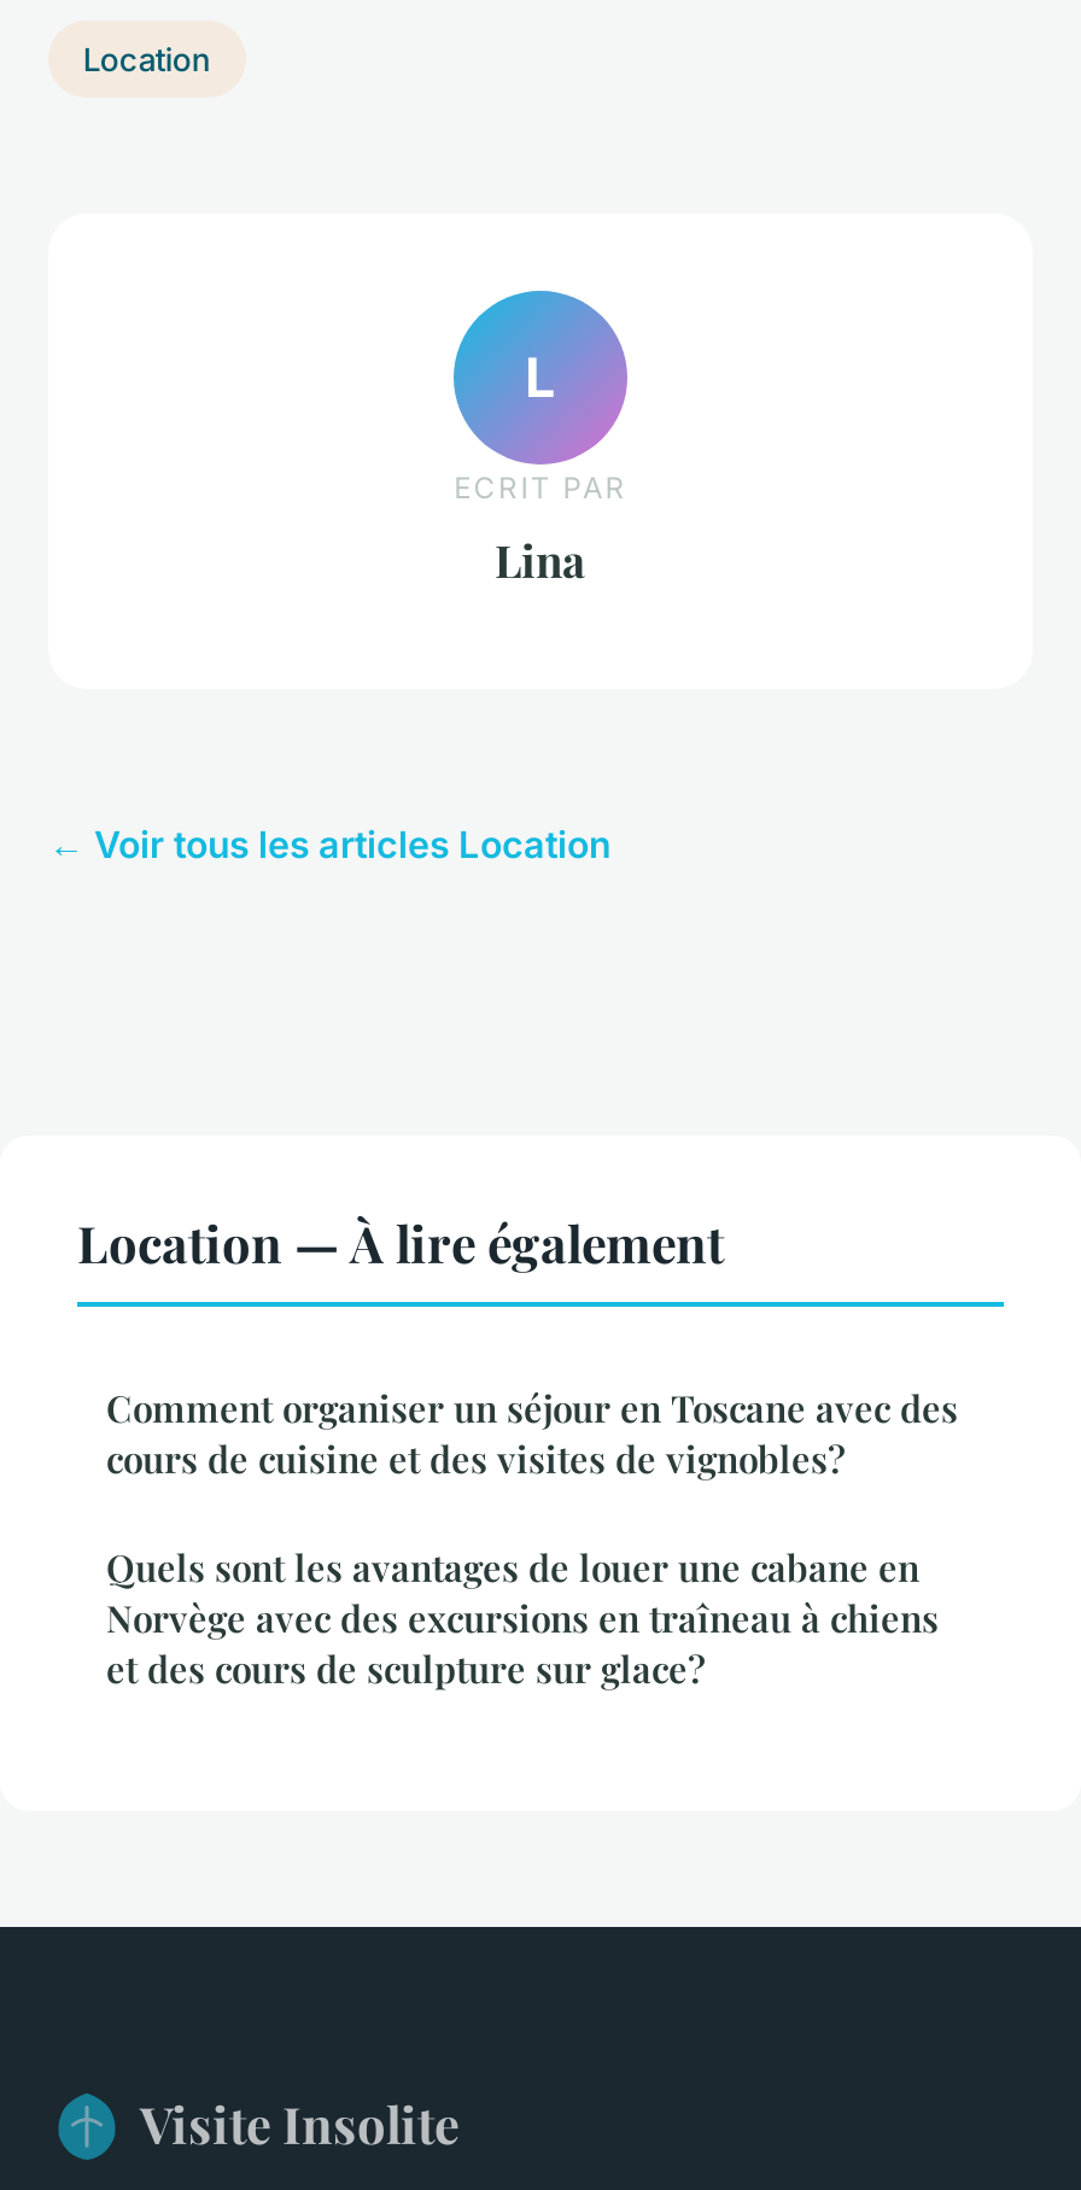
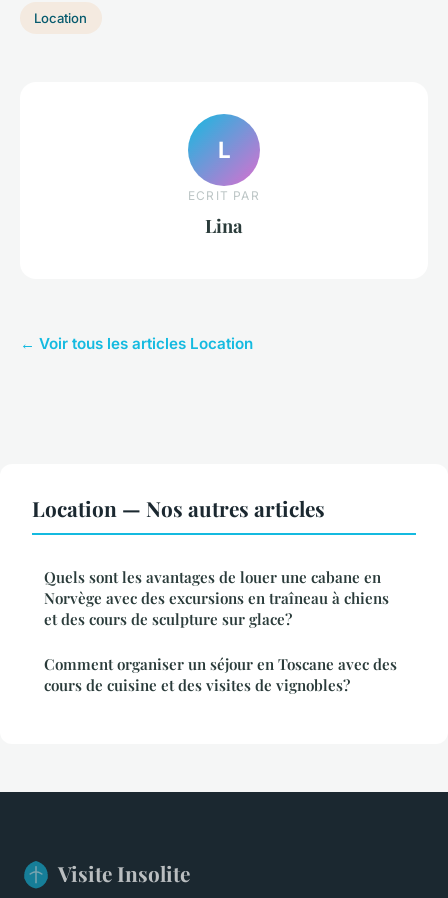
[77,1208,724,1276] Location — À lire également -> [32,494,325,522] Location — Nos autres articles
moved [106,1384,958,1483] -> [44,654,397,695]: Comment organiser un séjour en Toscane avec des | cours de cuisine et des visites de vignobles?
moved [106,1544,939,1693] -> [44,567,389,629]: Quels sont les avantages de louer une cabane en | Norvège avec des excursions en traîneau à chiens | et des cours de sculpture sur glace?

